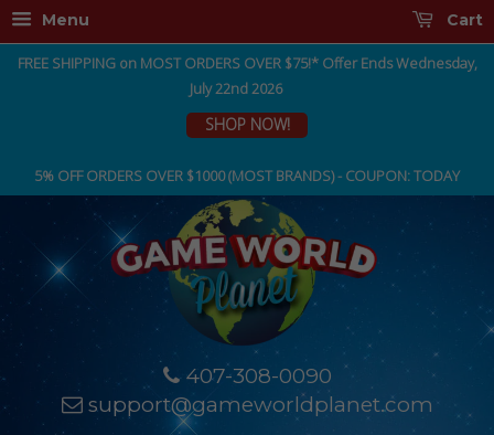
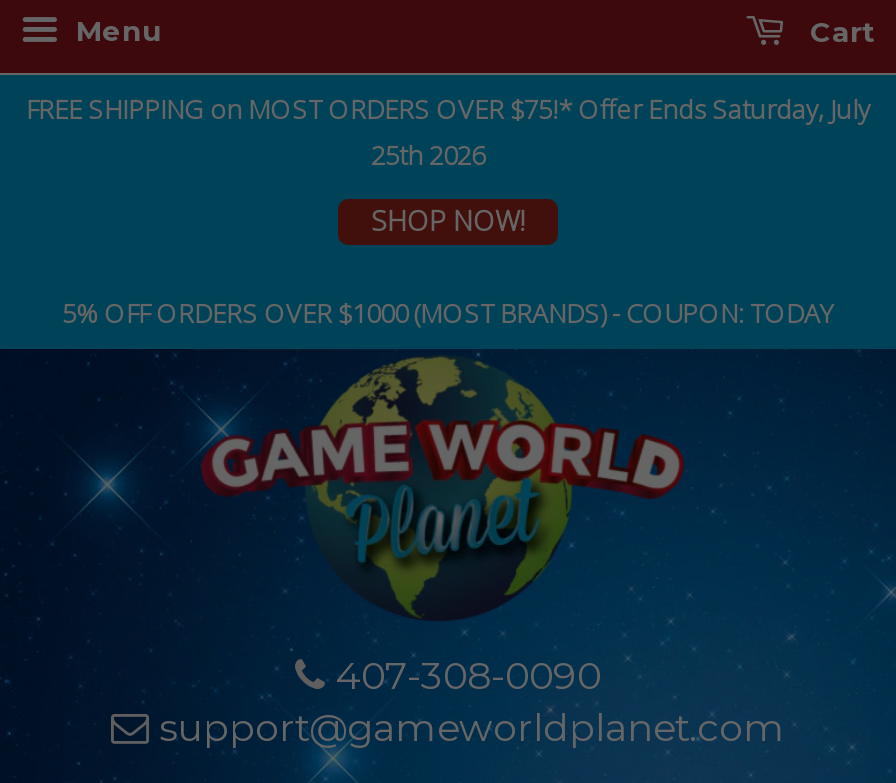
[17,53,477,98] FREE SHIPPING on MOST ORDERS OVER $75!* Offer Ends Wednesday, | July 22nd 2026 -> [26,91,870,173] FREE SHIPPING on MOST ORDERS OVER $75!* Offer Ends Saturday, July | 25th 2026

